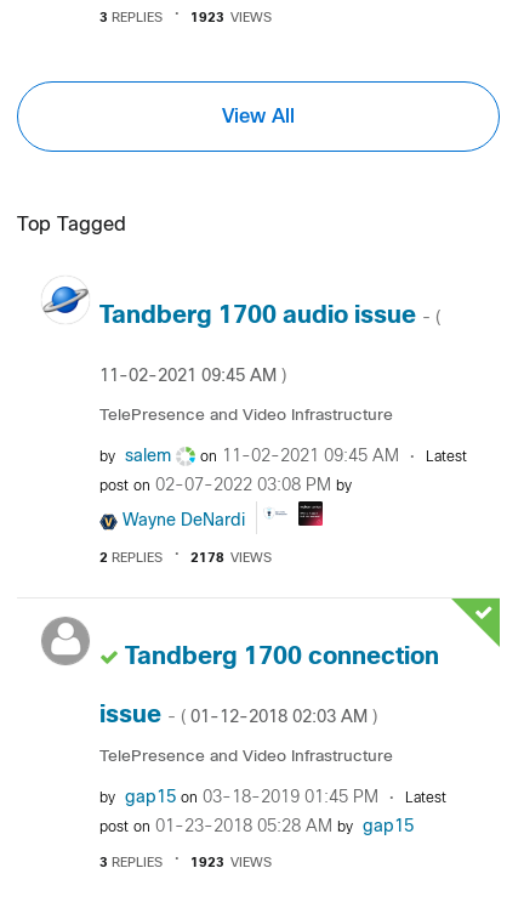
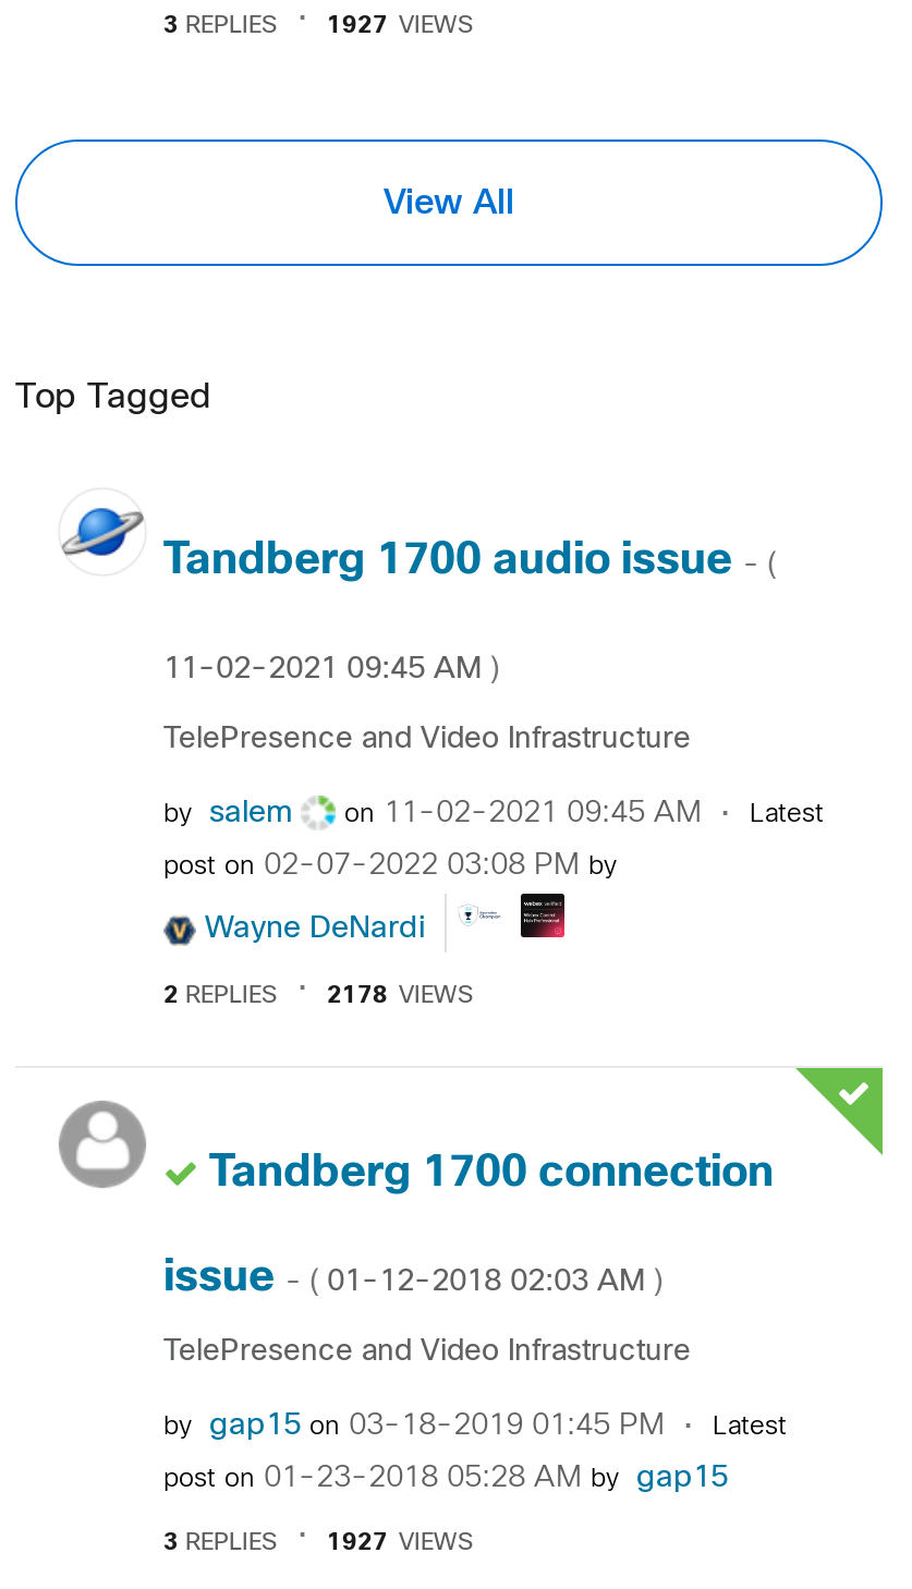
[190,12,272,24] 1923 VIEWS -> [327,15,473,37] 1927 VIEWS
[190,857,272,869] 1923 VIEWS -> [327,1532,473,1554] 1927 VIEWS

